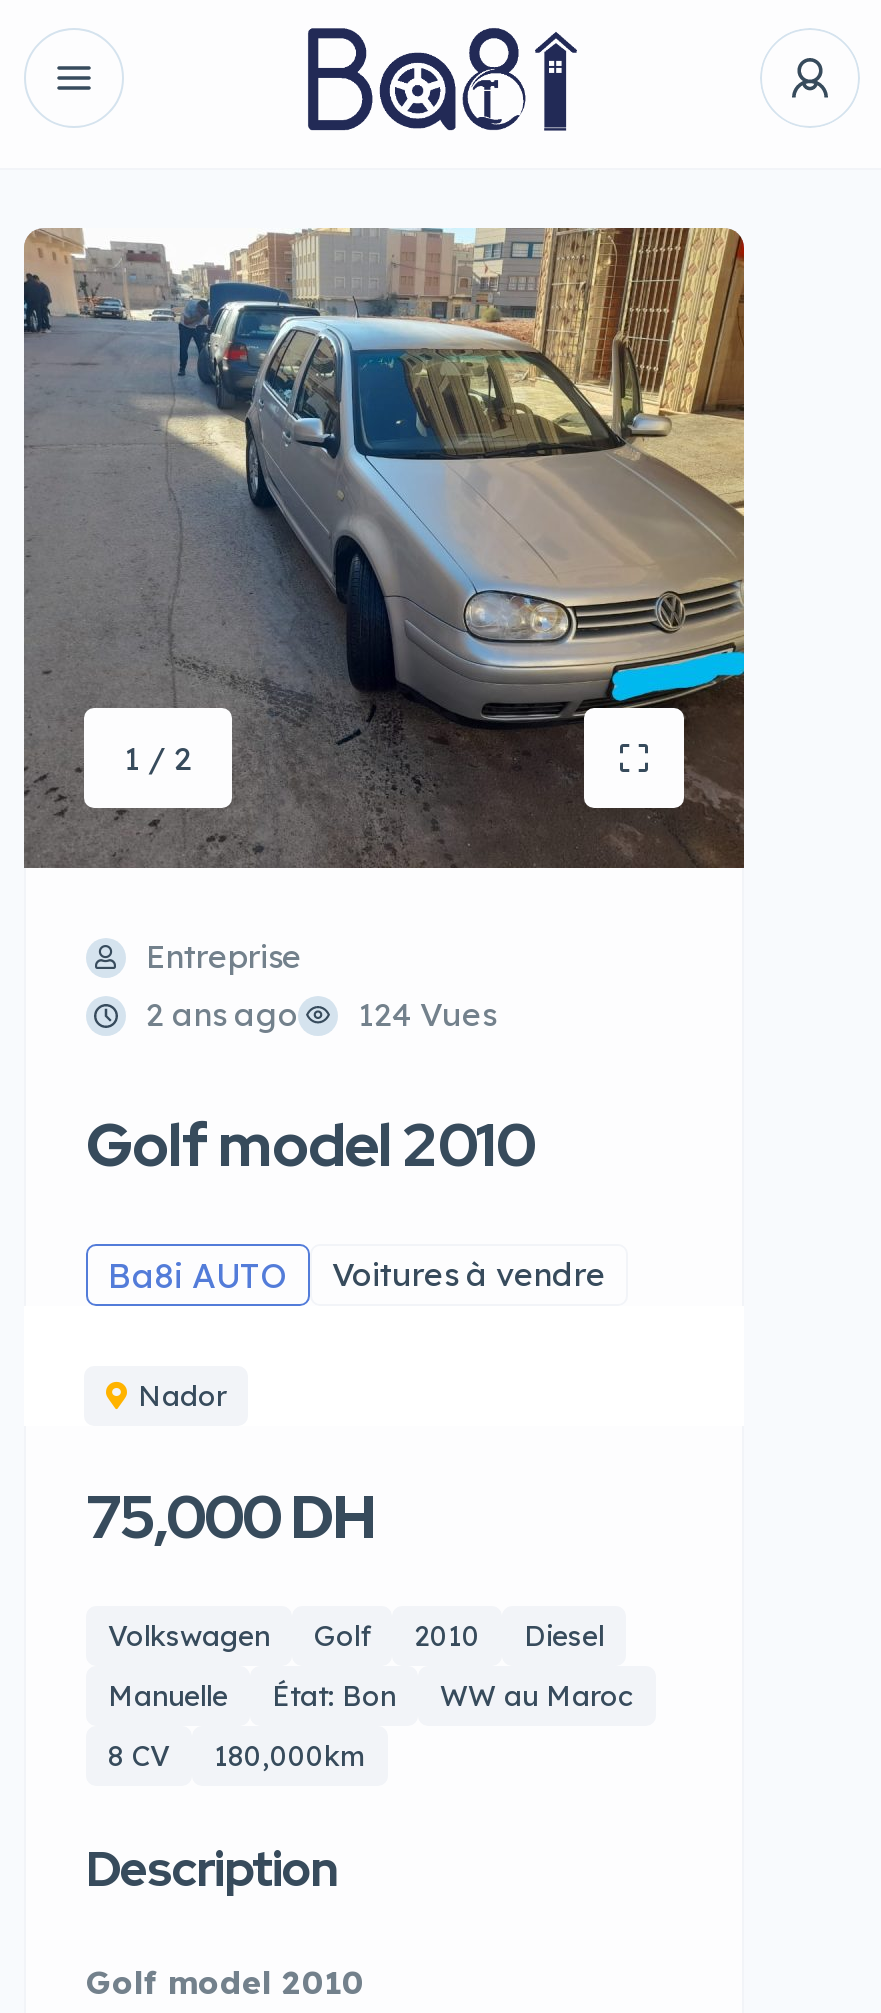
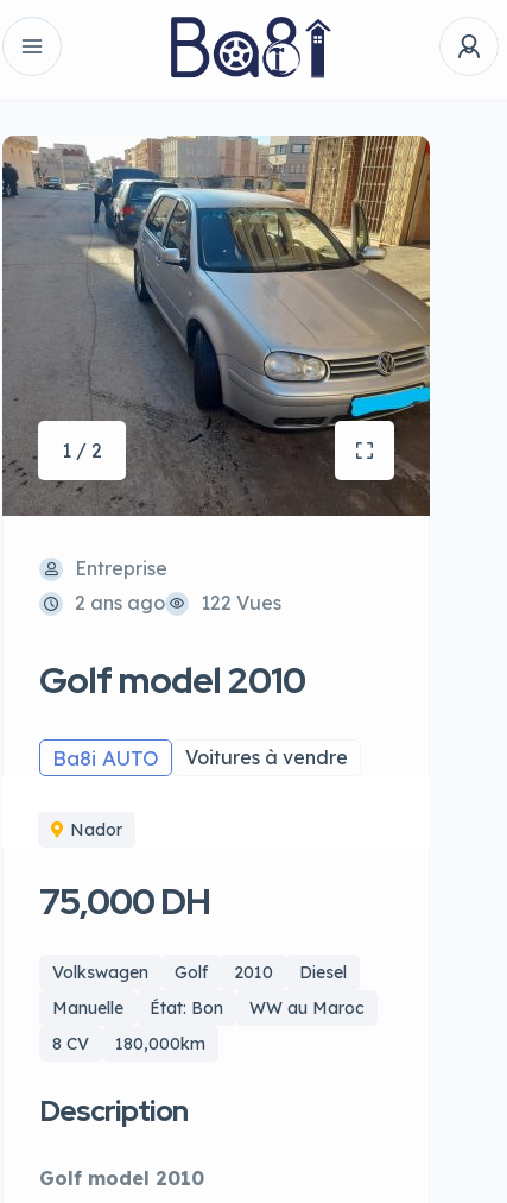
[146,994,496,1034] 2 ans ago 124 Vues -> [75,591,281,615] 2 ans ago 122 Vues

